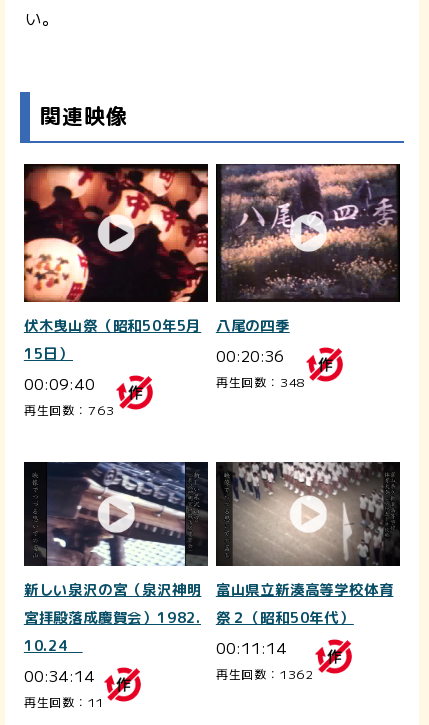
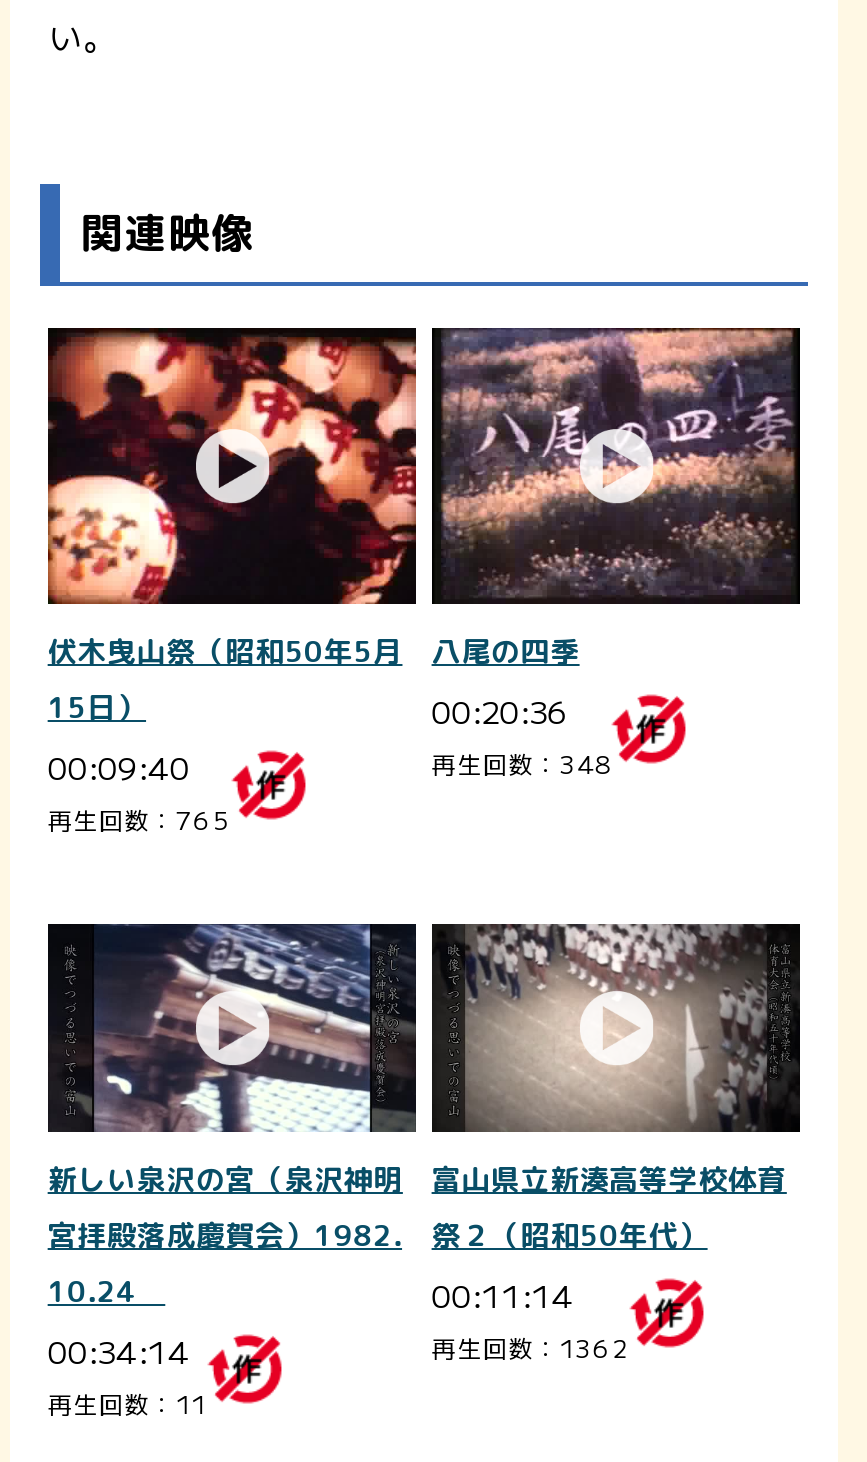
[24,401,115,418] 再生回数：763 -> [48,802,230,836] 再生回数：765

